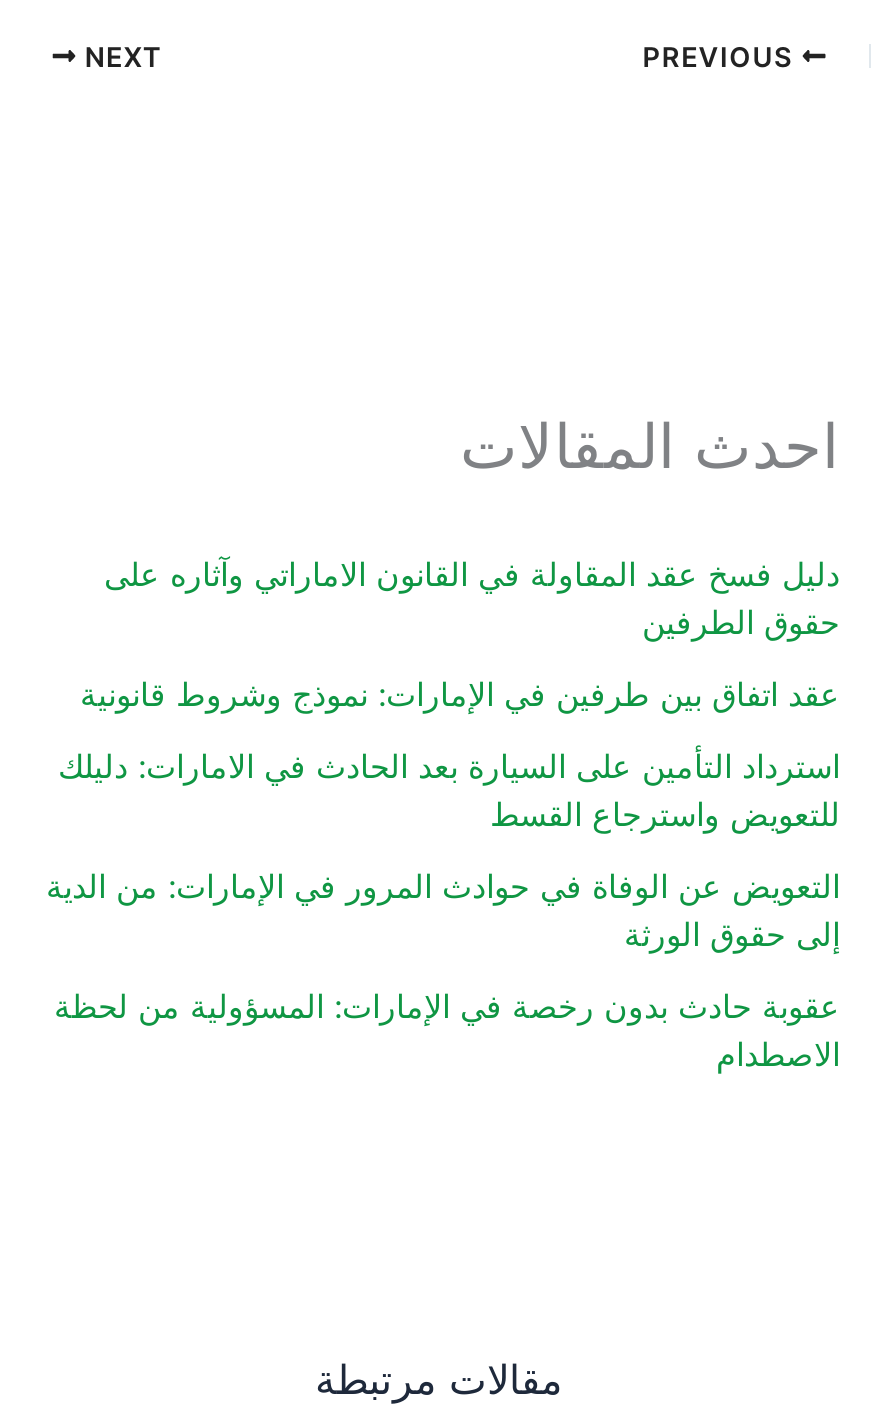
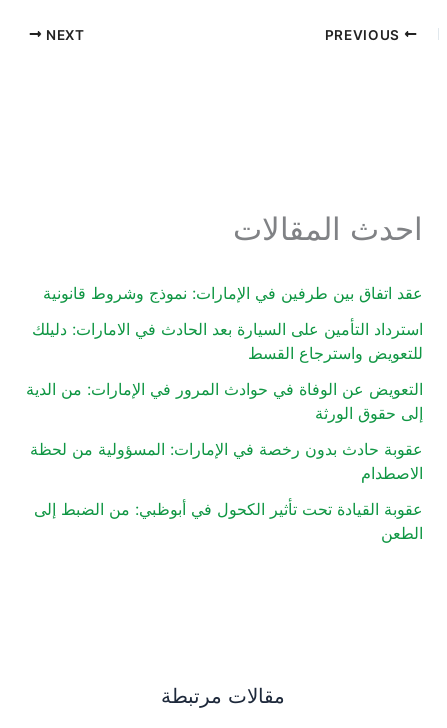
[104,553,840,641] دليل فسخ عقد المقاولة في القانون الاماراتي وآثاره على | حقوق الطرفين -> none
moved [46,673,840,1073] -> [26,283,423,483]: عقد اتفاق بين طرفين في الإمارات: نموذج وشروط قانونية | استرداد التأمين على السيارة بعد الحادث في الامارات: دليلك | للتعويض واسترجاع القسط | التعويض عن الوفاة في حوادث المرور في الإمارات: من الدية | إلى حقوق الورثة | عقوبة حادث بدون رخصة في الإمارات: المسؤولية من لحظة | الاصطدام
none -> [34,499,423,543] عقوبة القيادة تحت تأثير الكحول في أبوظبي: من الضبط إلى | الطعن

